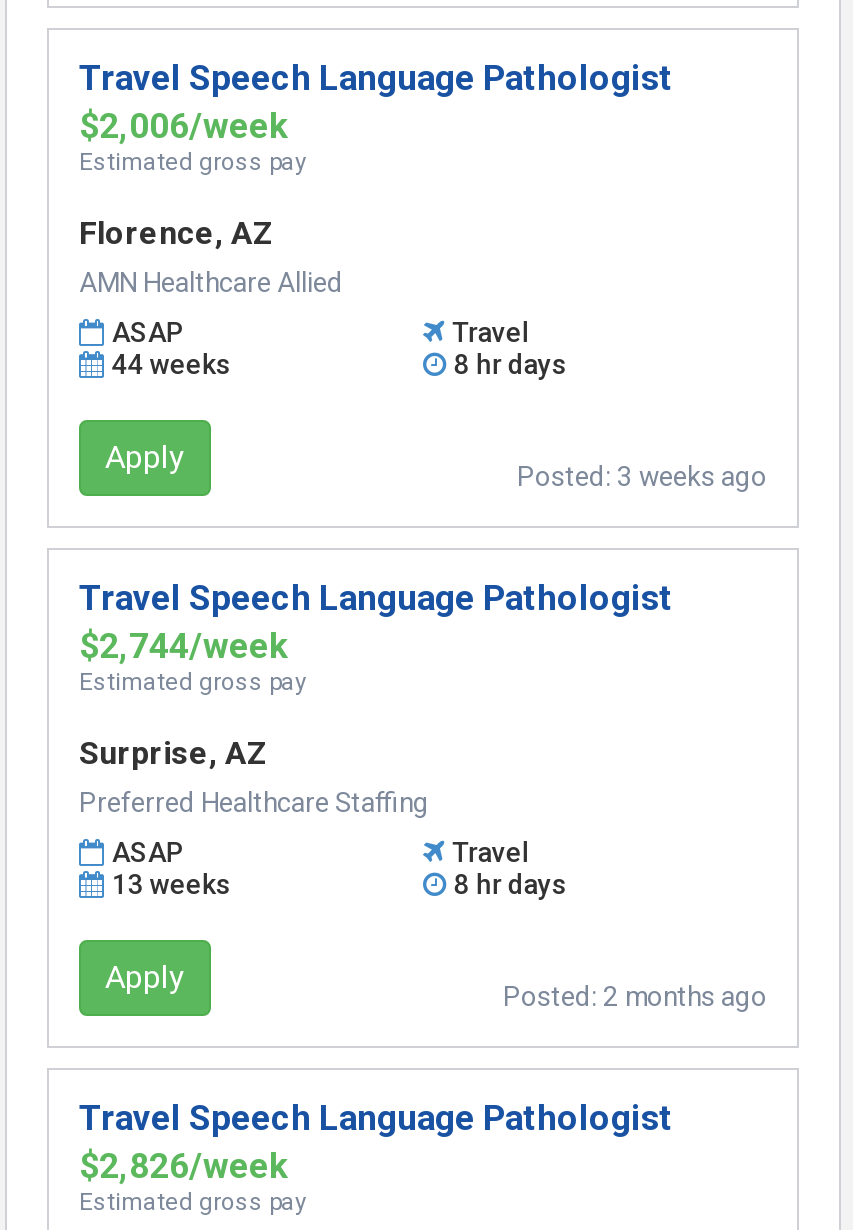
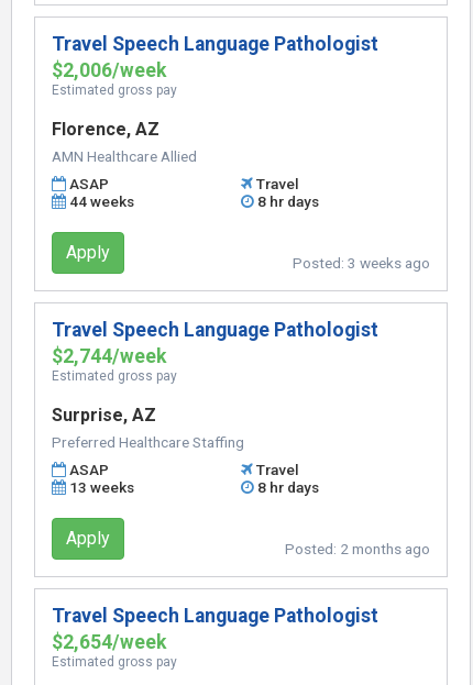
[79,1146,287,1186] $2,826/week -> [52,631,166,653] $2,654/week

